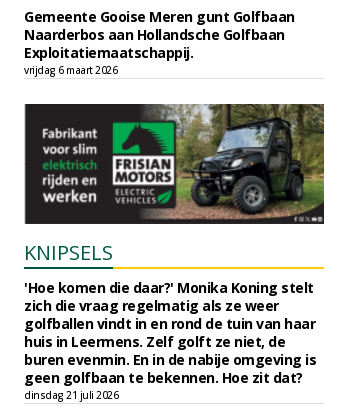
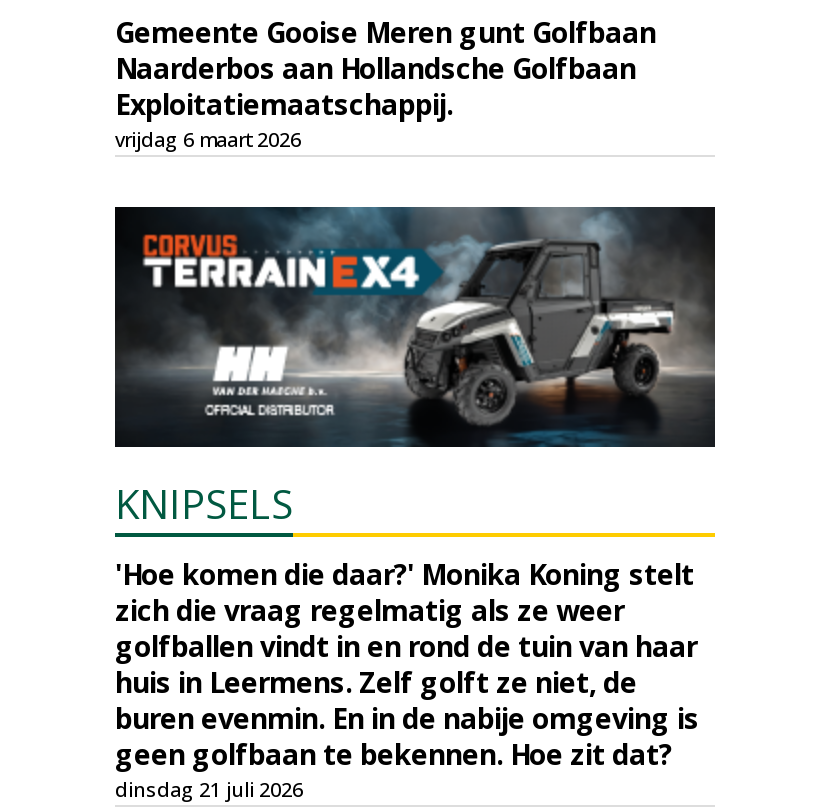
[25,103,324,224] [image] -> [115,205,715,447] [image]

